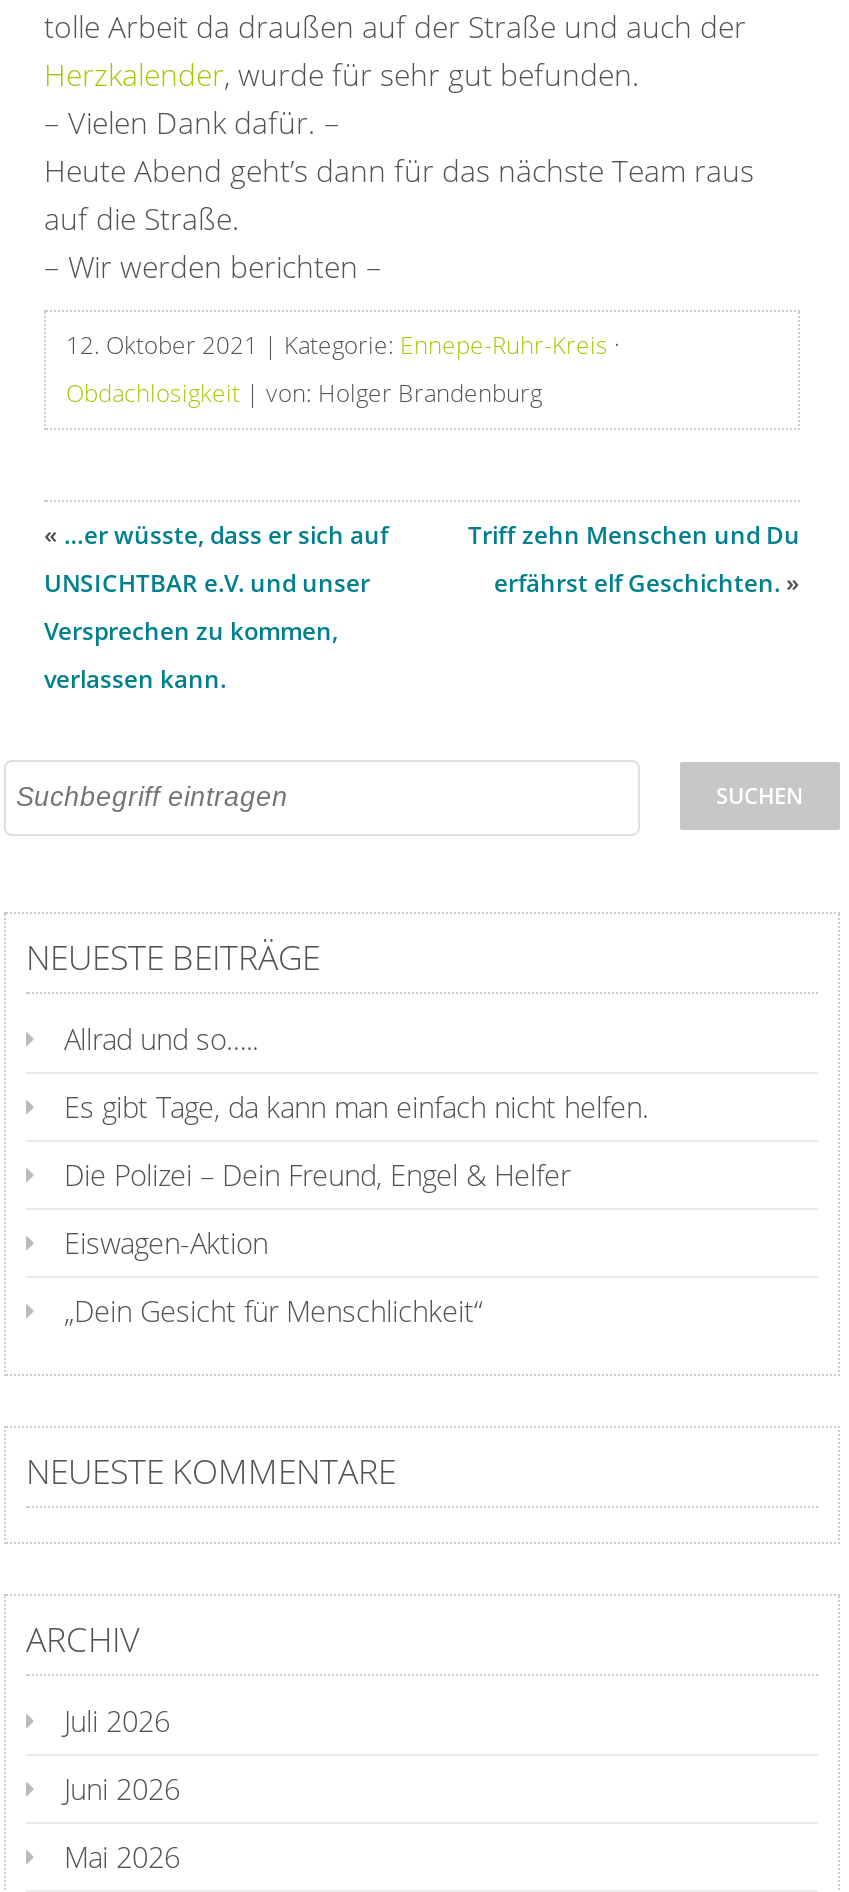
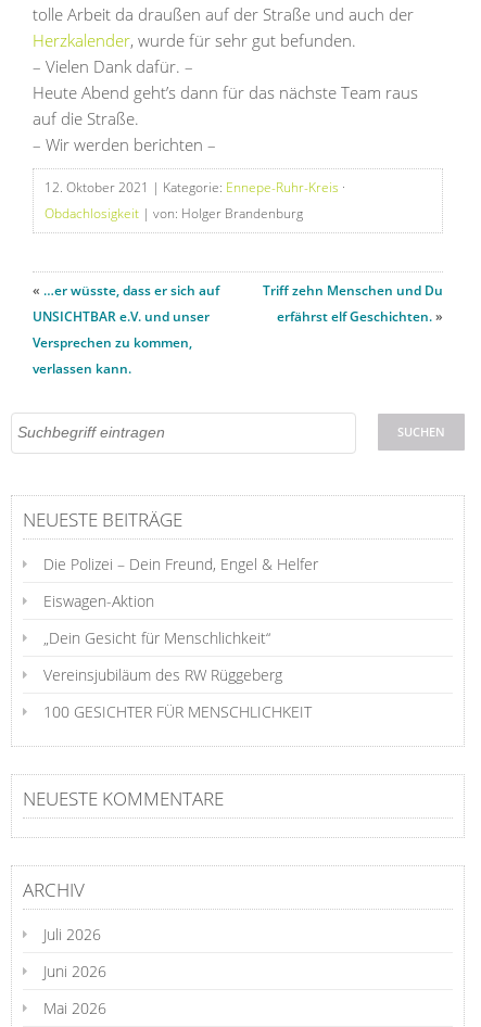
[64,1020,648,1126] Allrad und so….. | Es gibt Tage, da kann man einfach nicht helfen. -> none
moved [64,1156,570,1330] -> [43,554,318,648]: Die Polizei – Dein Freund, Engel & Helfer | Eiswagen-Aktion | „Dein Gesicht für Menschlichkeit“
none -> [43,664,312,722] Vereinsjubiläum des RW Rüggeberg | 100 GESICHTER FÜR MENSCHLICHKEIT

